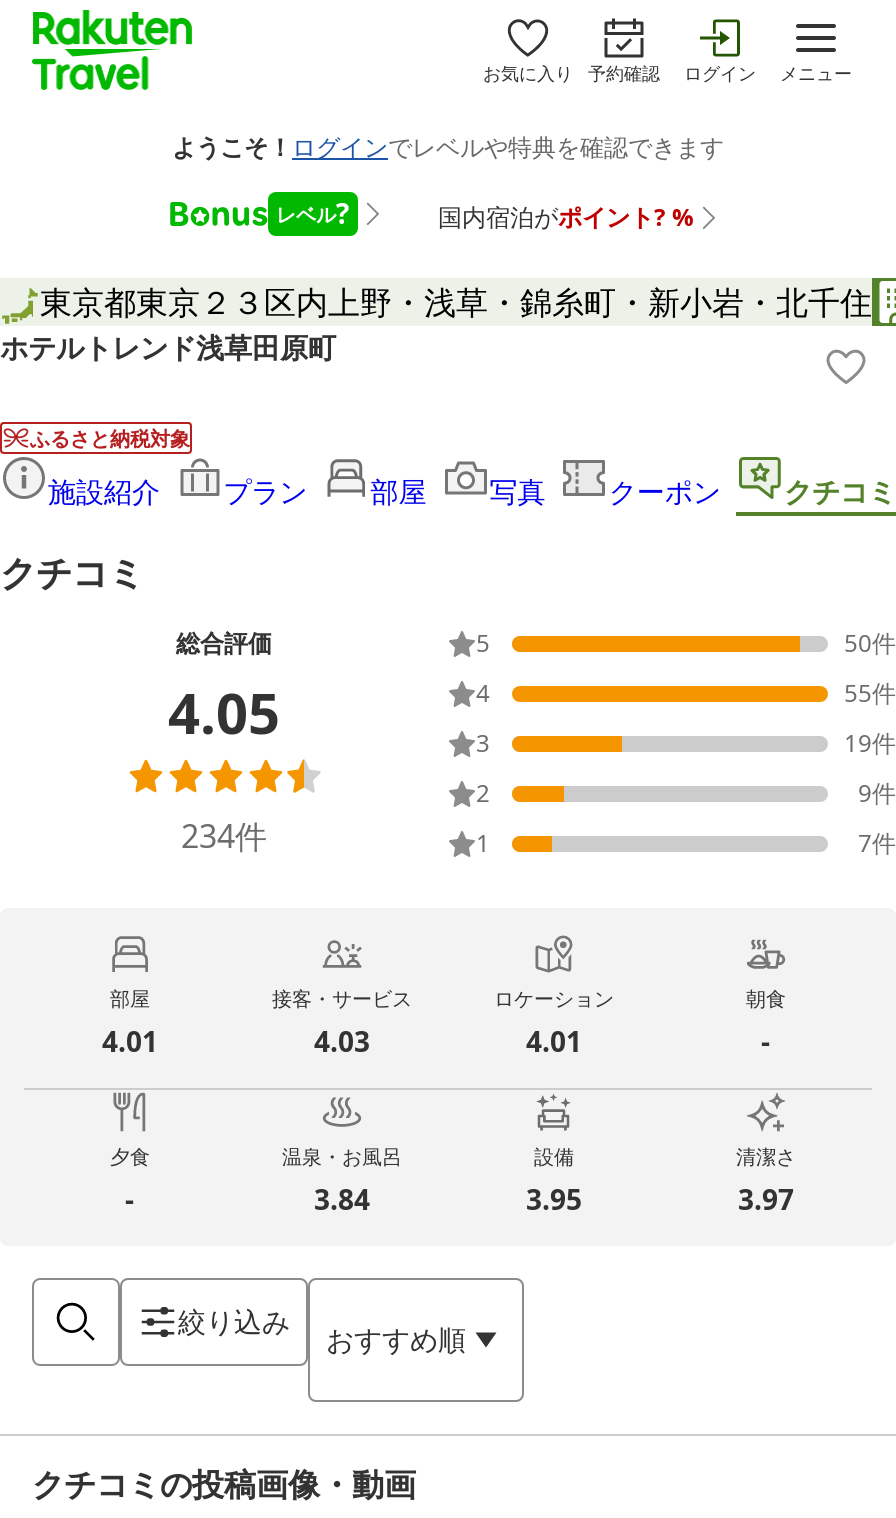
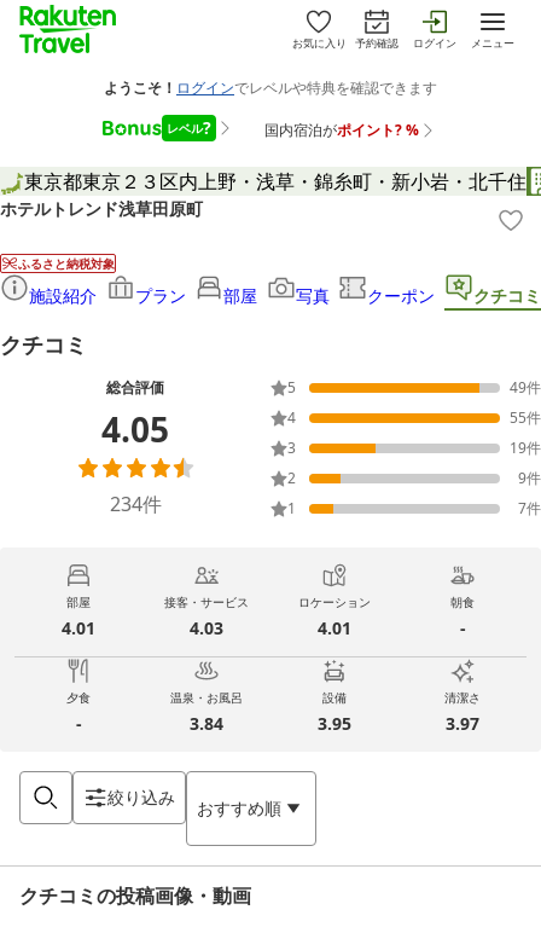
[844,627,896,661] 50件 -> [510,378,541,398] 49件

